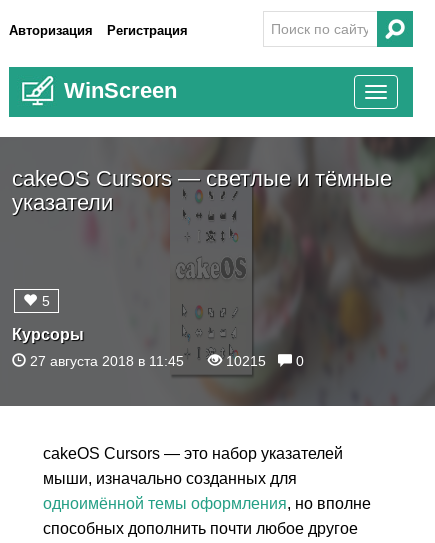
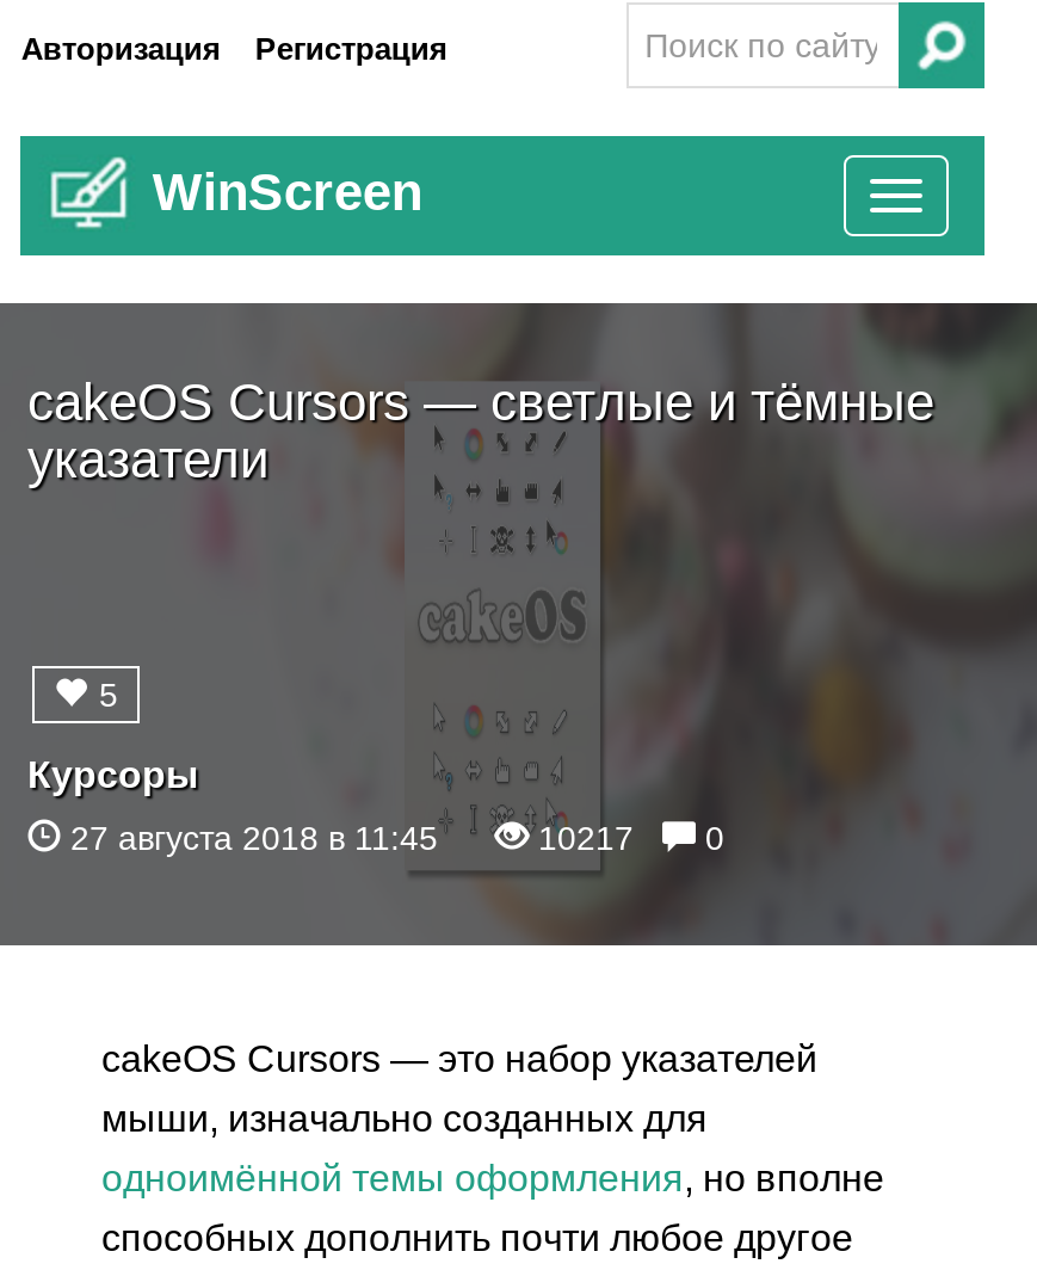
[26,353,304,369] 27 августа 2018 в 11:45 10215 0 -> [61,819,724,857] 27 августа 2018 в 11:45 10217 0

